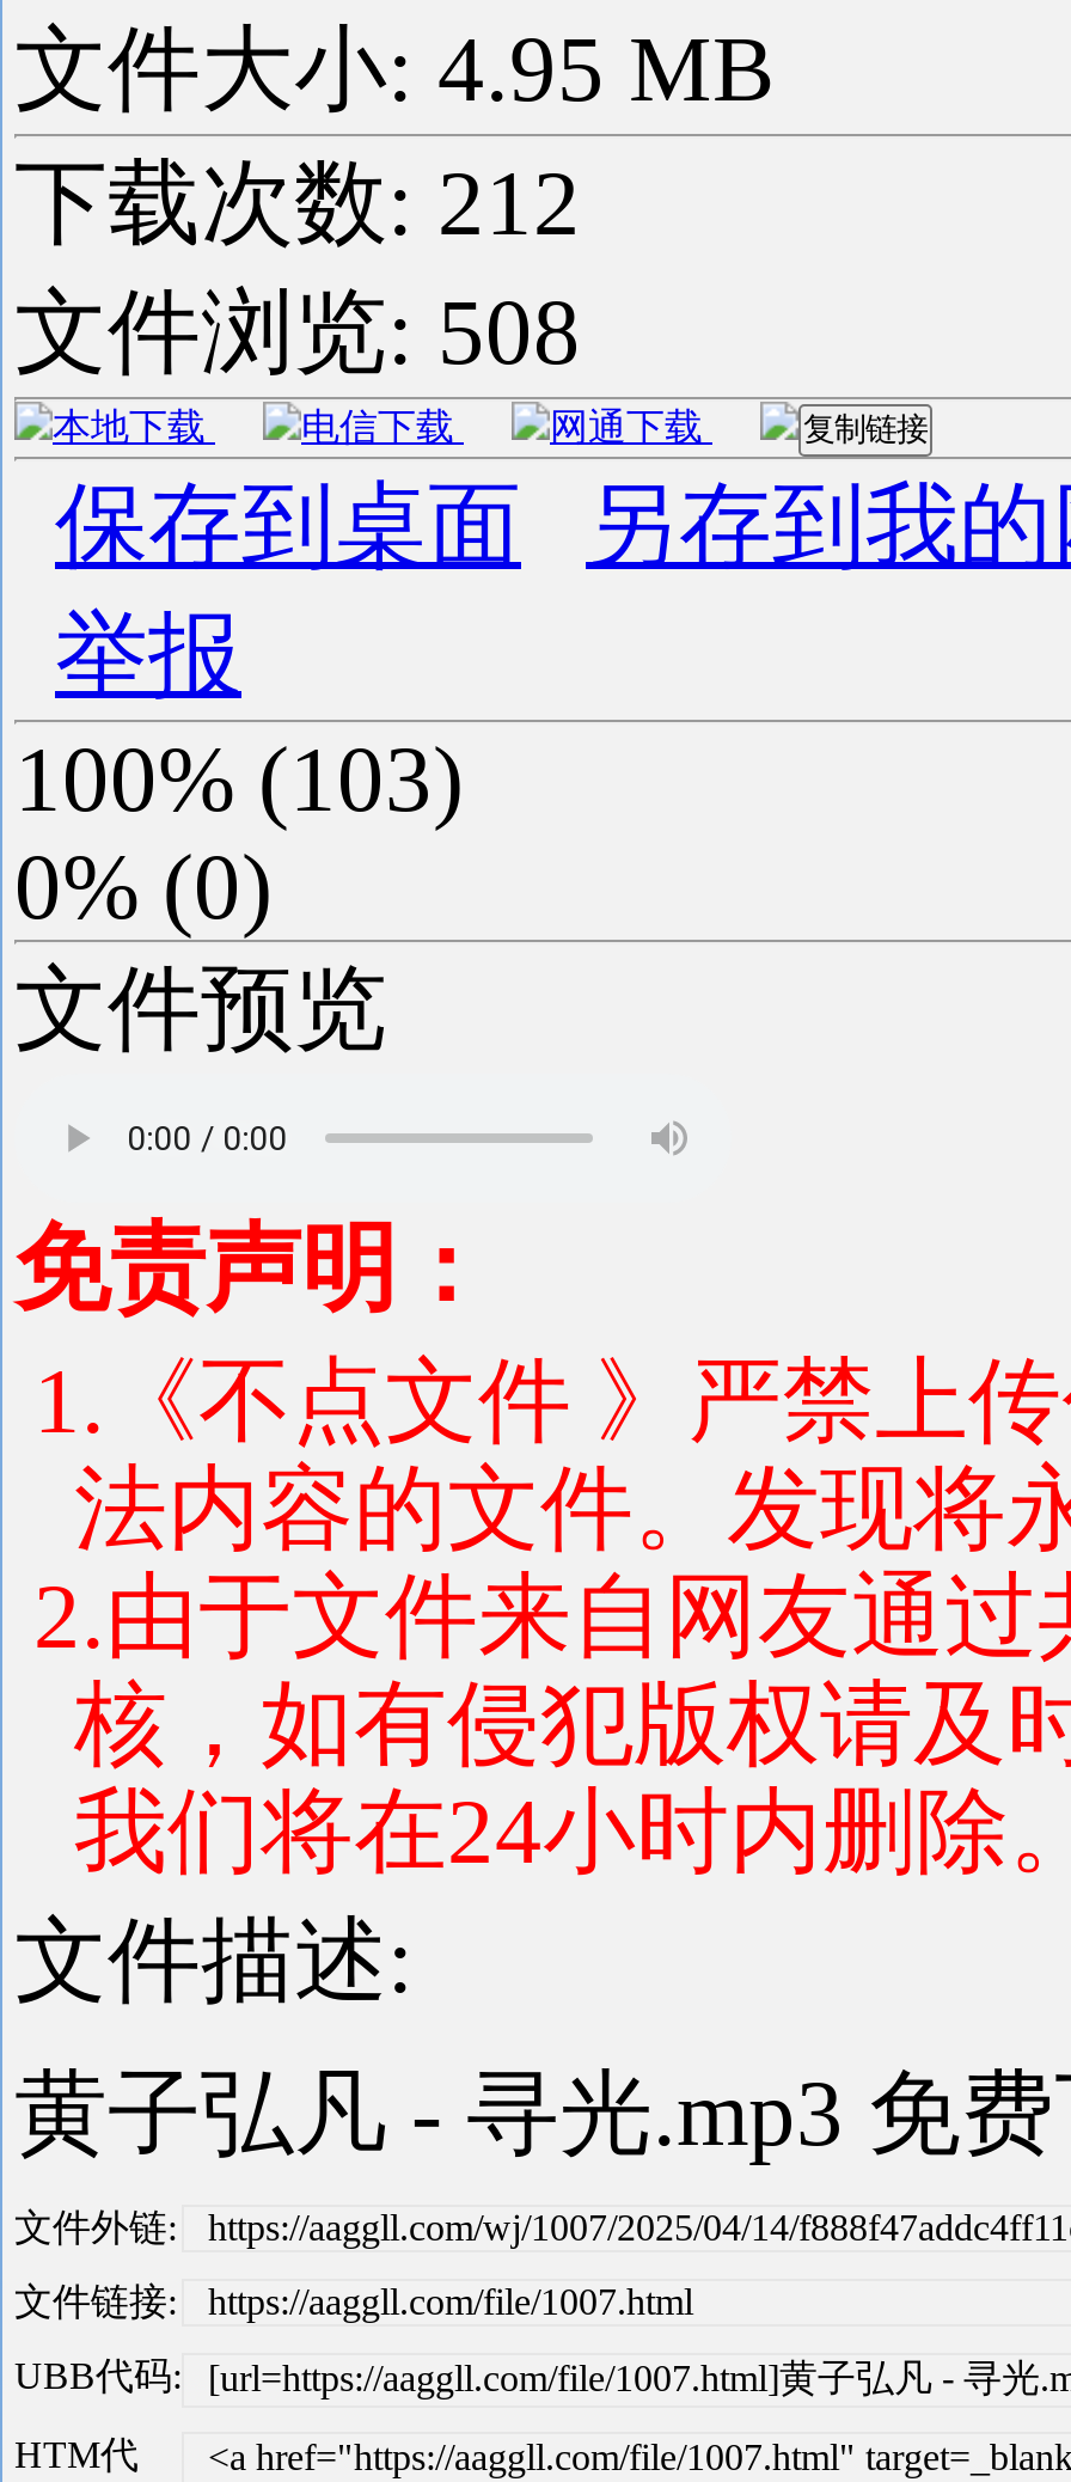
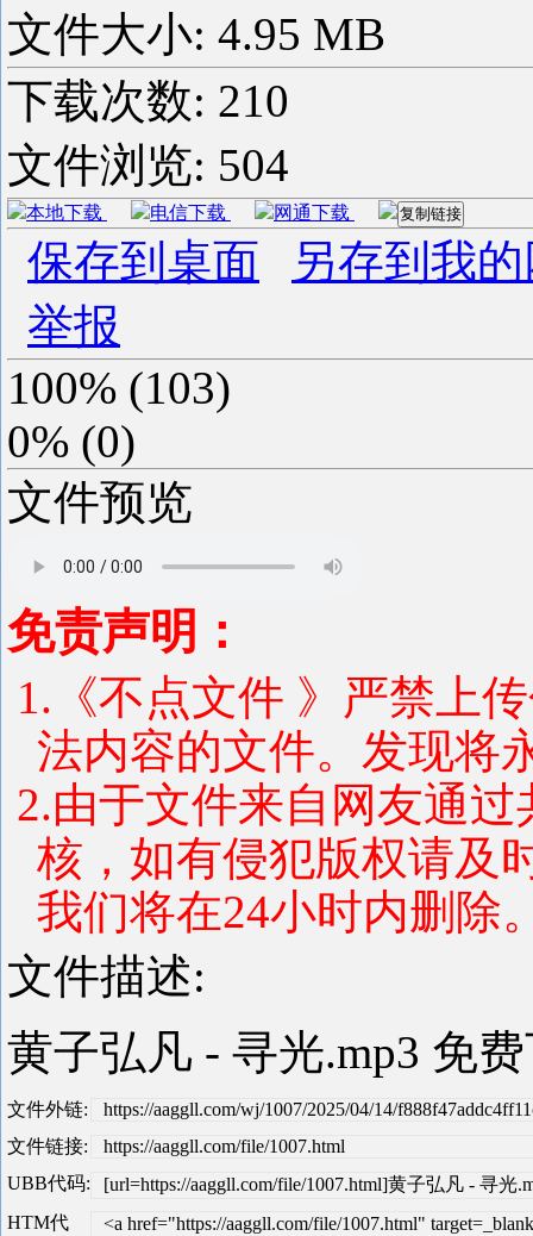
[14,151,581,253] 下载次数: 212 -> [7,75,289,126] 下载次数: 210
[14,280,581,383] 文件浏览: 508 -> [7,139,289,191] 文件浏览: 504

